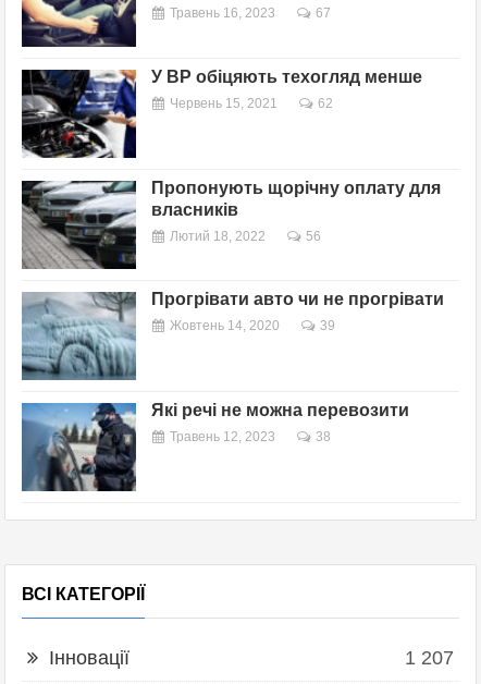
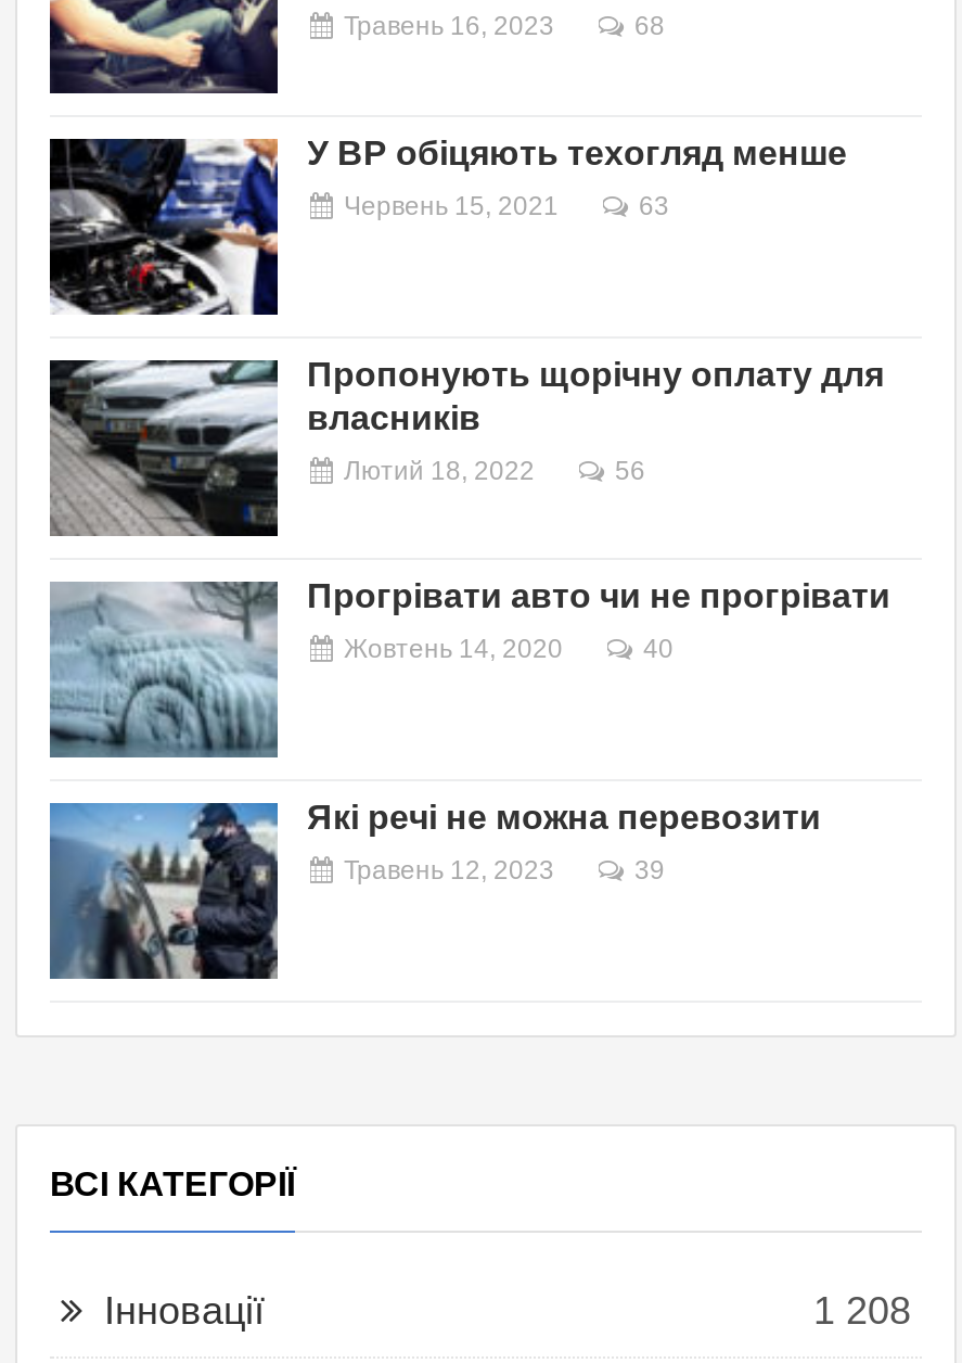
[315,6,330,21] 67 -> [634,12,665,42] 68
[317,95,332,111] 62 -> [639,190,669,221] 63
[319,318,335,333] 39 -> [643,634,674,664] 40
[315,429,330,444] 38 -> [634,855,665,886] 39
[405,647,454,669] 1 207 -> [813,1290,911,1333] 1 208

